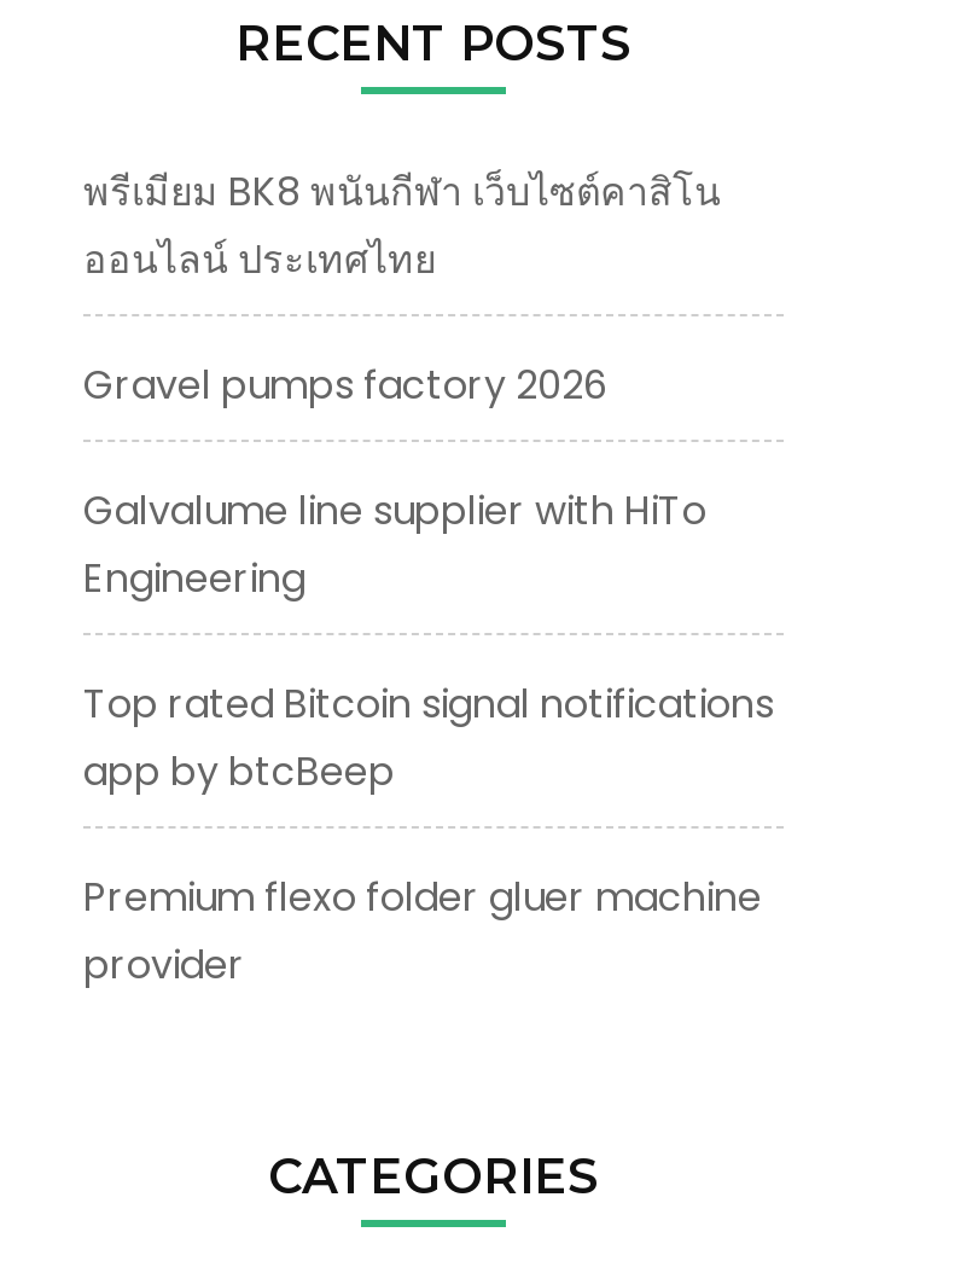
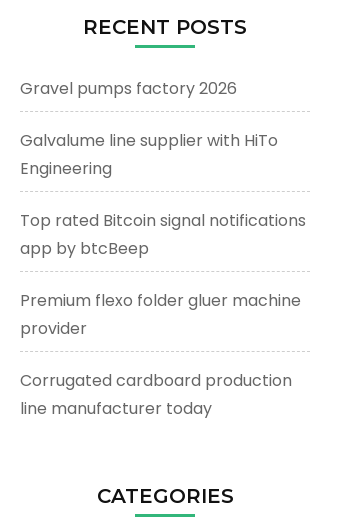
[83,164,721,287] พรีเมียม BK8 พนันกีฬา เว็บไซต์คาสิโน | ออนไลน์ ประเทศไทย -> none
moved [83,357,774,993] -> [20,77,306,340]: Gravel pumps factory 2026 | Galvalume line supplier with HiTo | Engineering | Top rated Bitcoin signal notifications | app by btcBeep | Premium flexo folder gluer machine | provider
none -> [20,369,292,420] Corrugated cardboard production | line manufacturer today

